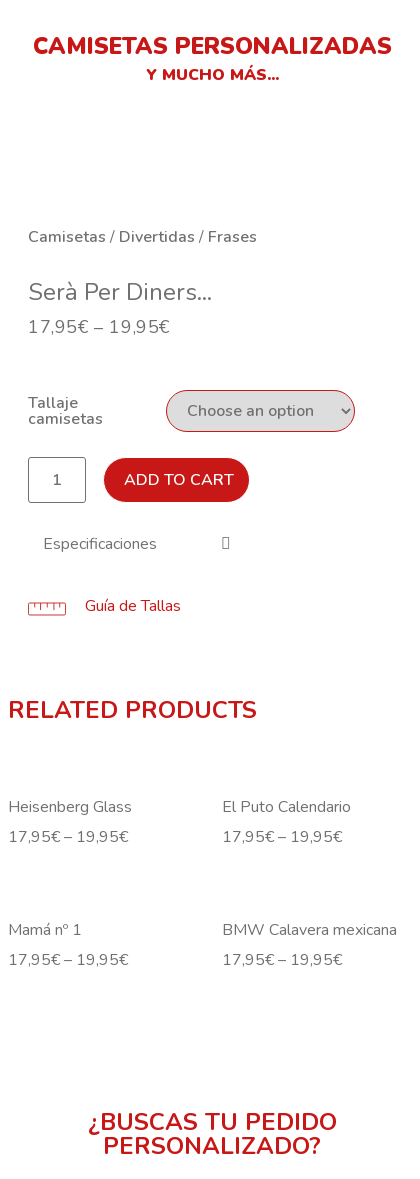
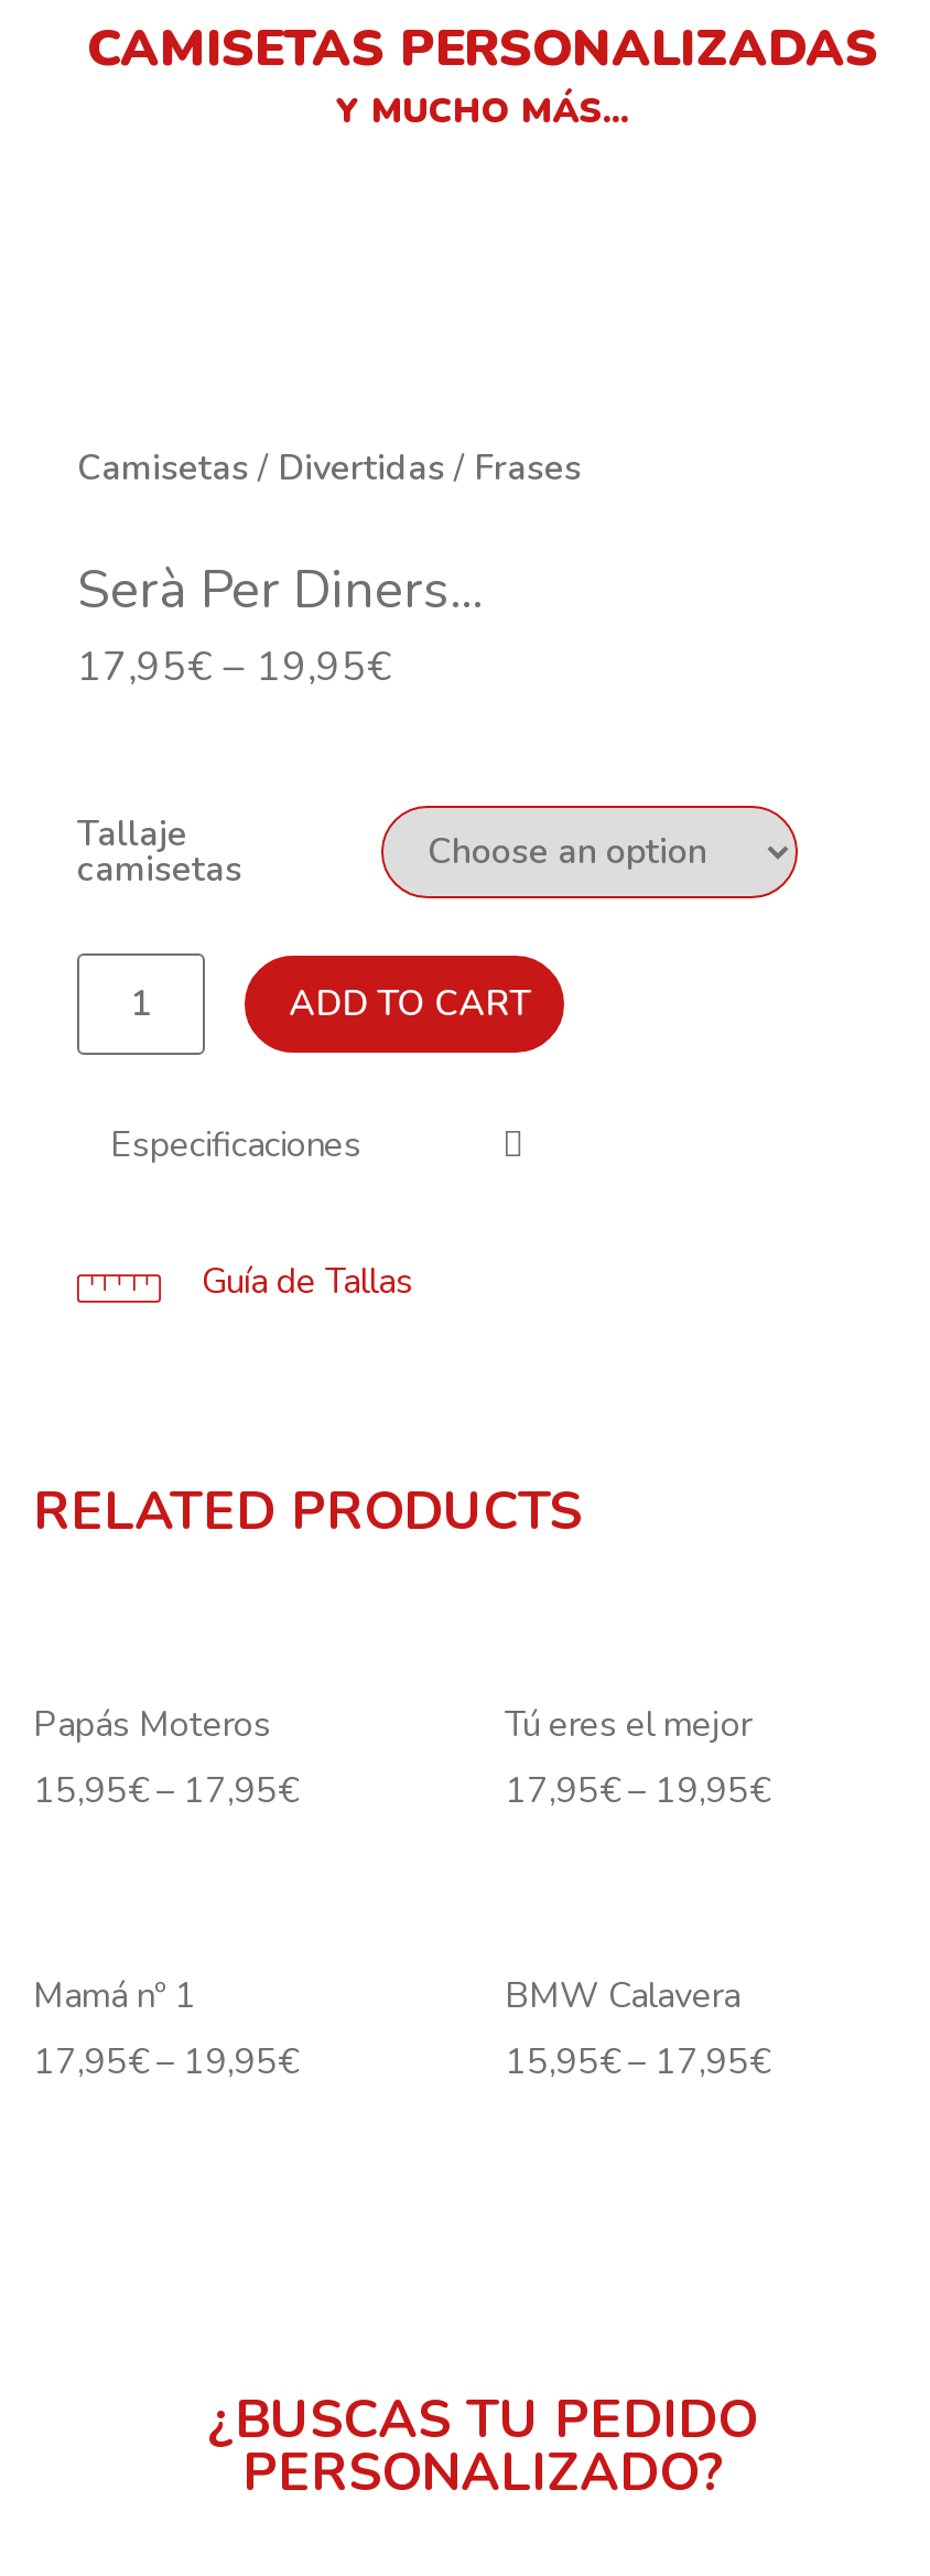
[8,796,132,848] Heisenberg Glass | 17,95€– 19,95€ -> [33,1702,298,1816] Papás Moteros | 15,95€– 17,95€
[222,796,351,818] El Puto Calendario -> [505,1702,751,1750] Tú eres el mejor
[222,919,397,971] BMW Calavera mexicana | 17,95€– 19,95€ -> [505,1973,769,2087] BMW Calavera | 15,95€– 17,95€

